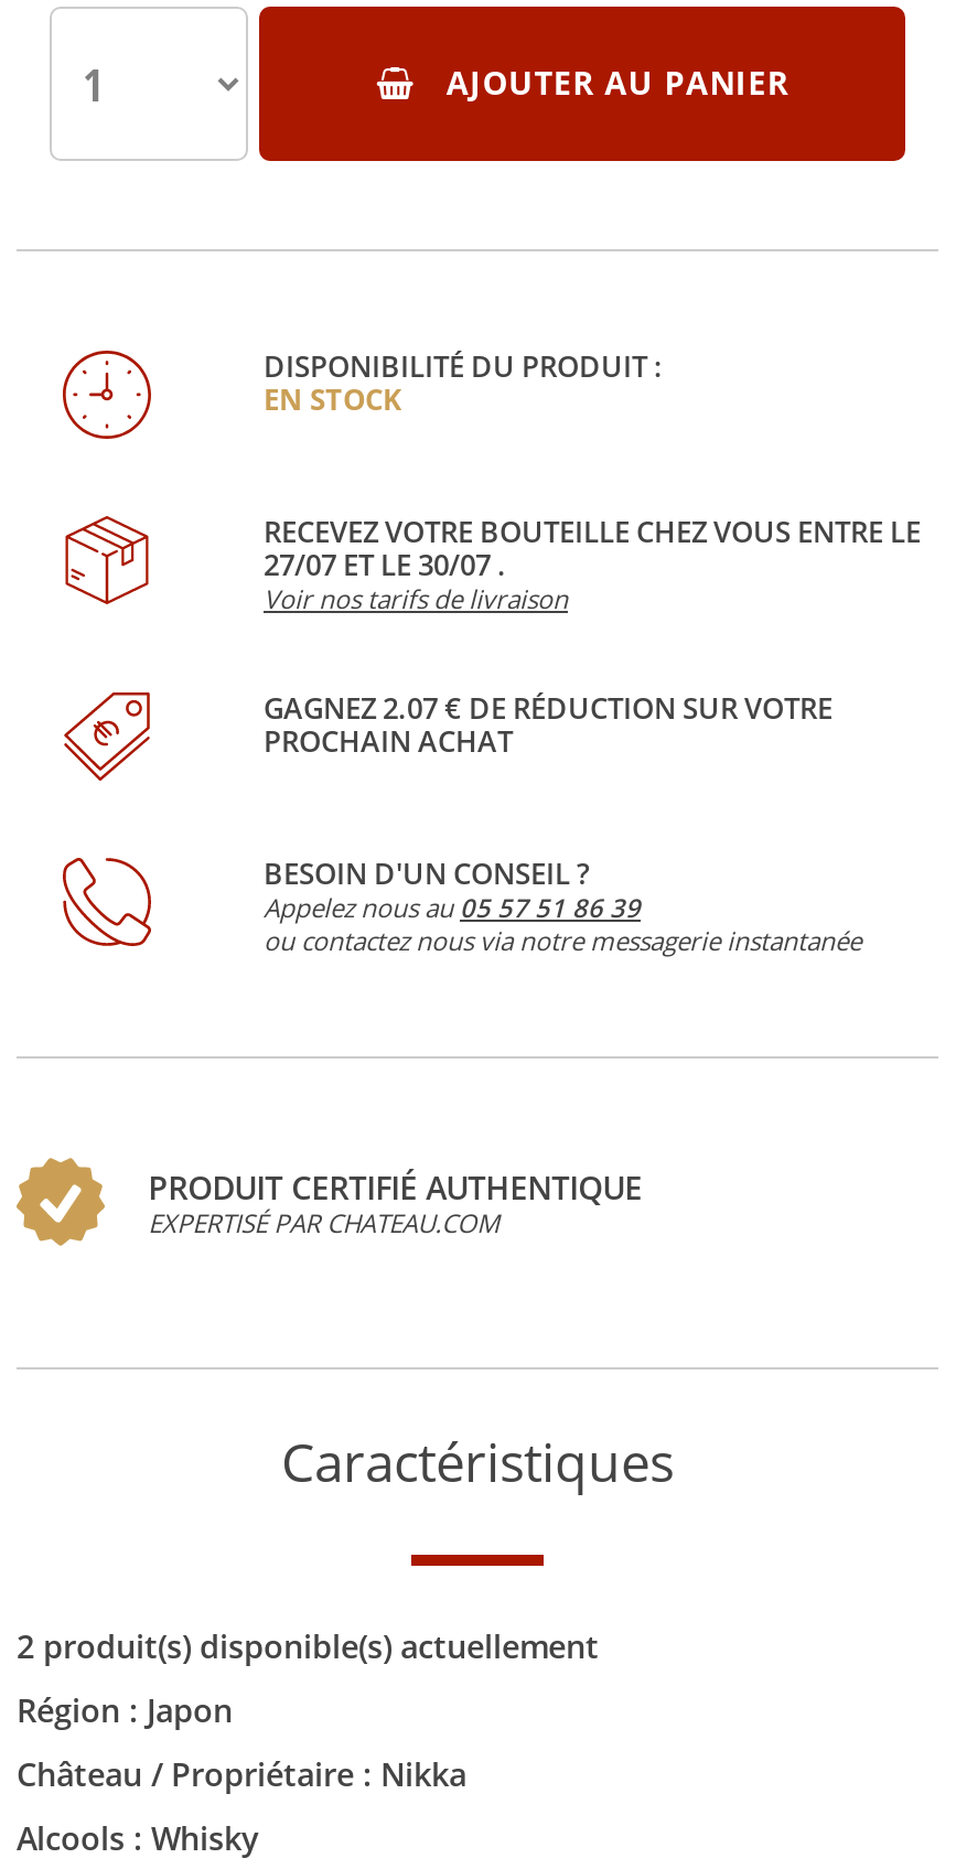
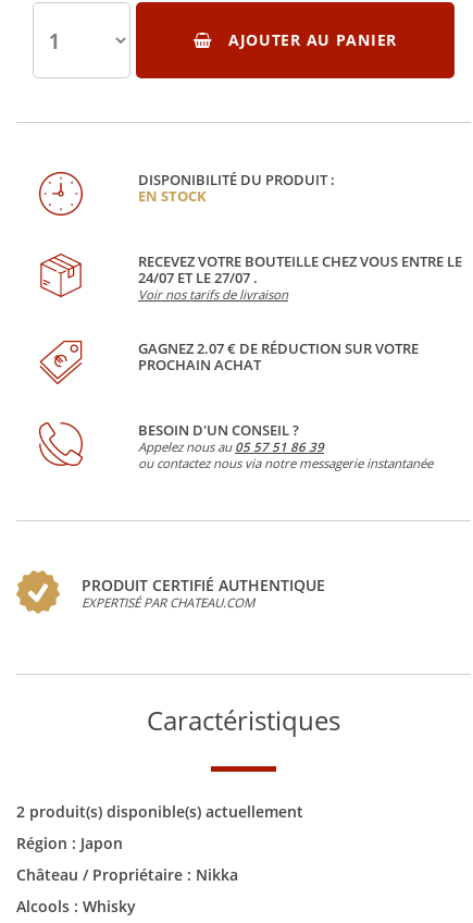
[264,545,506,585] 27/07 ET LE 30/07 . -> [138,268,258,288] 24/07 ET LE 27/07 .

